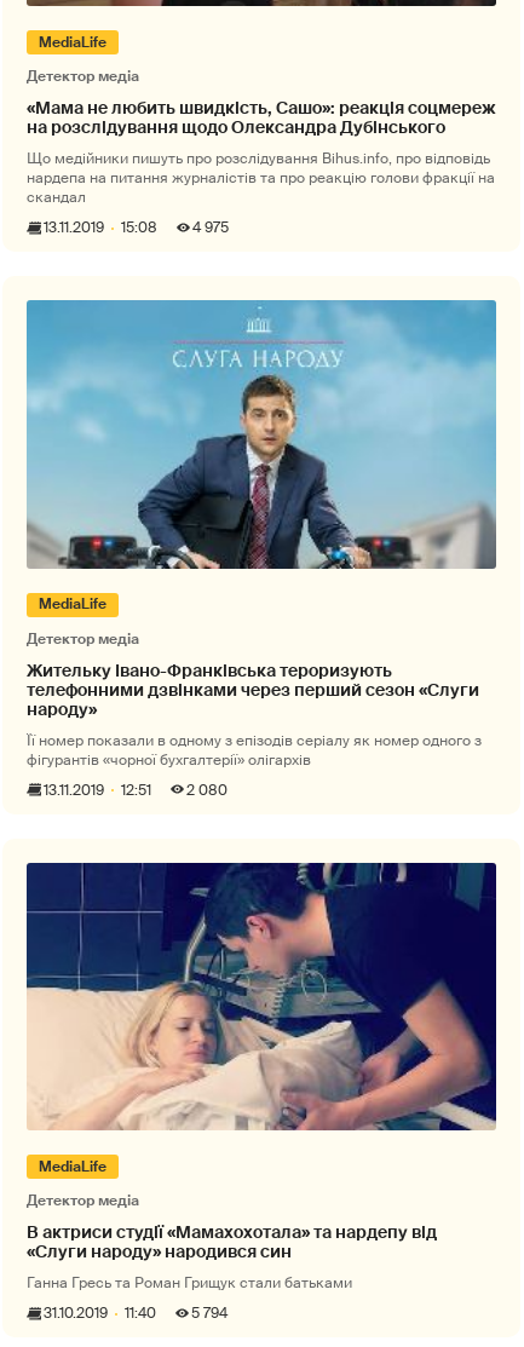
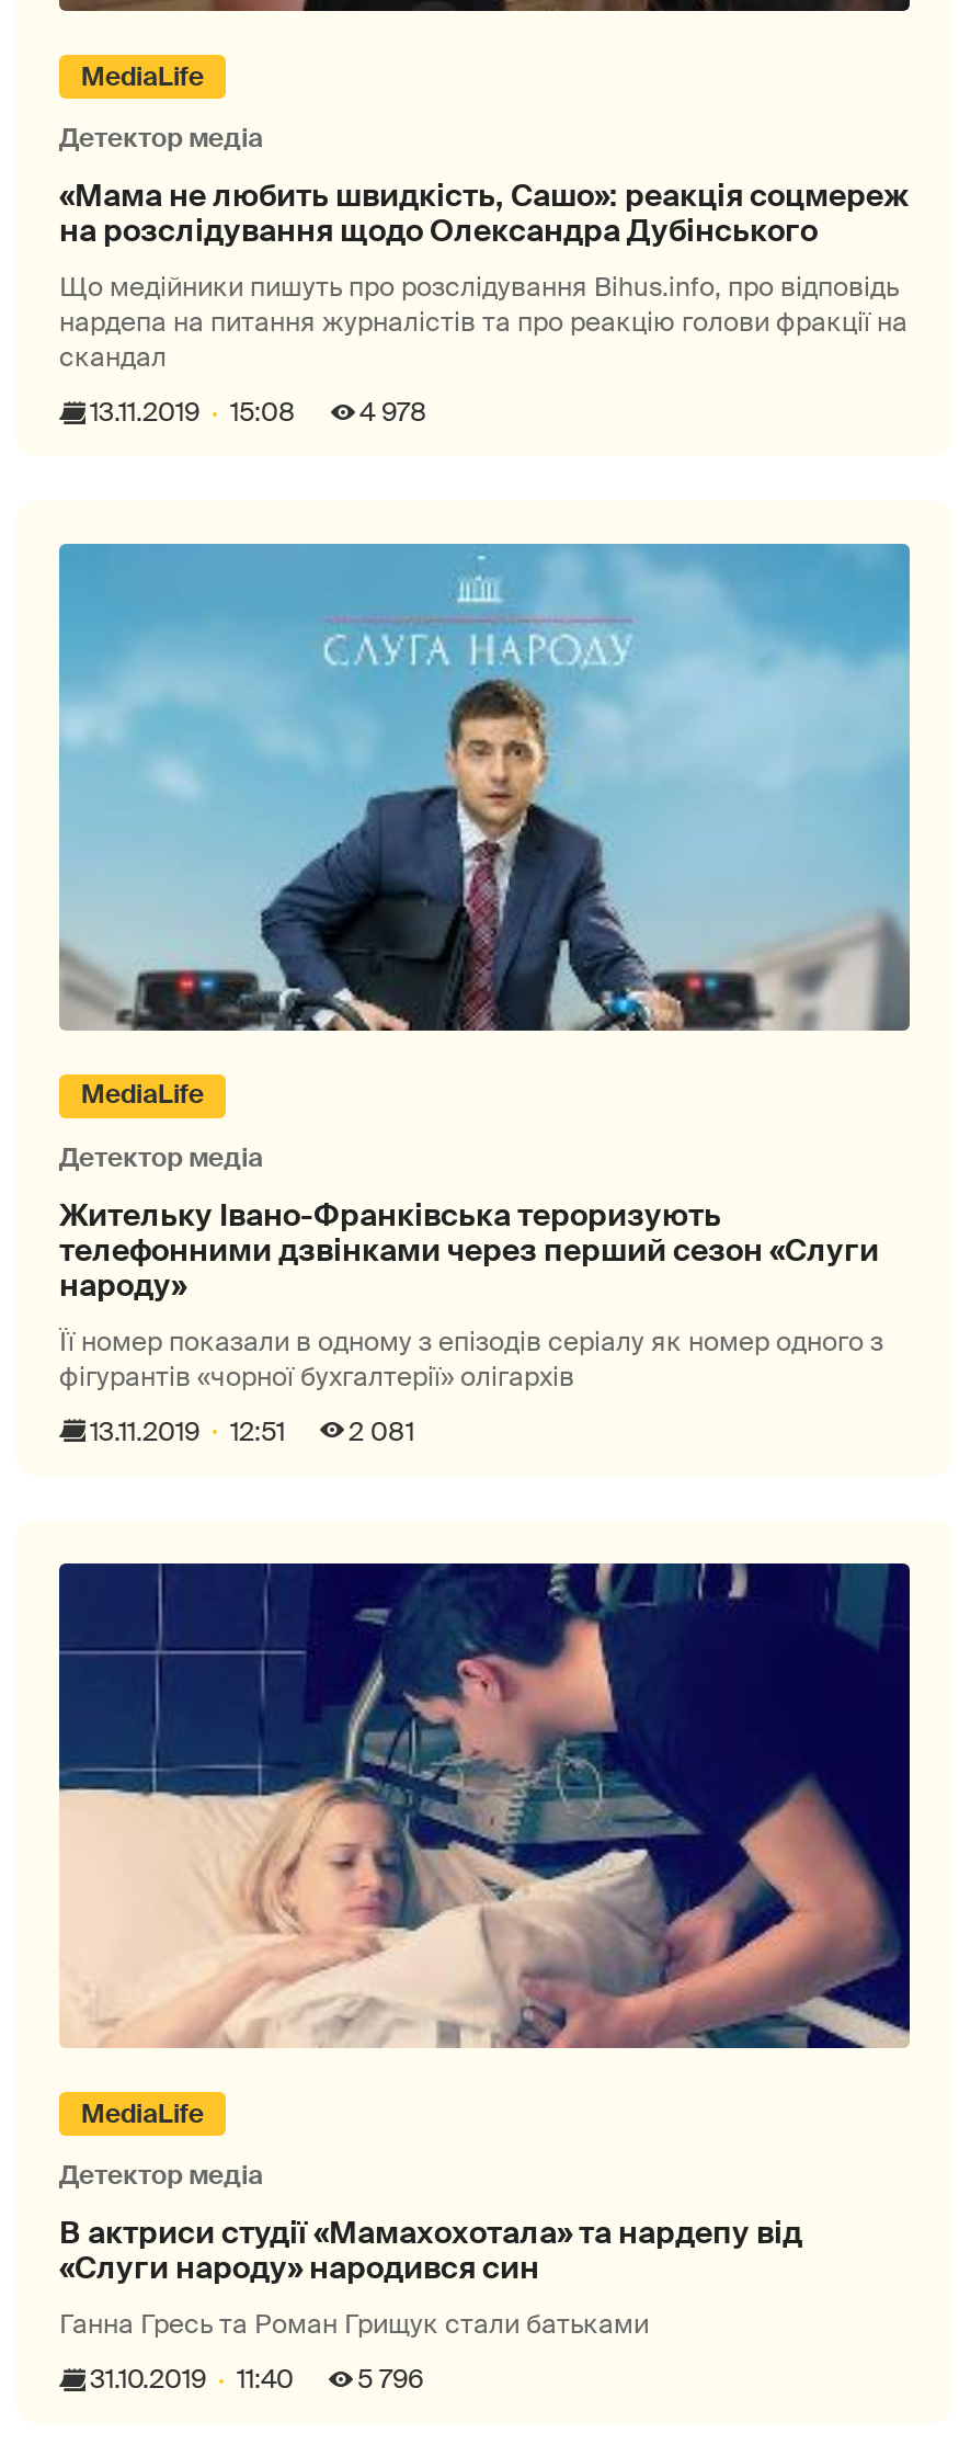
[44,218,229,237] 13.11.2019 15:08 4 975 -> [90,395,427,430] 13.11.2019 15:08 4 978
[44,780,228,799] 13.11.2019 12:51 2 080 -> [90,1413,414,1449] 13.11.2019 12:51 2 081
[44,1304,228,1323] 31.10.2019 11:40 5 794 -> [90,2362,423,2397] 31.10.2019 11:40 5 796

